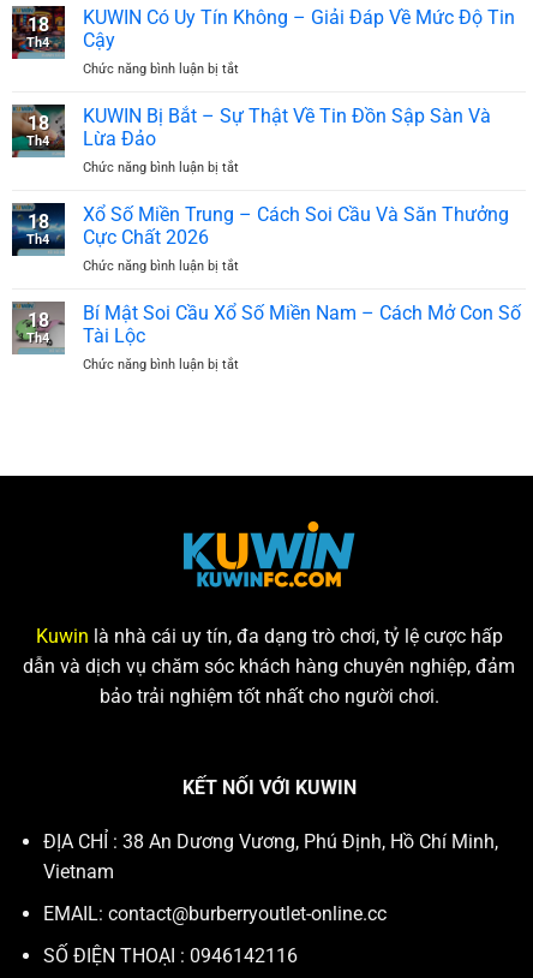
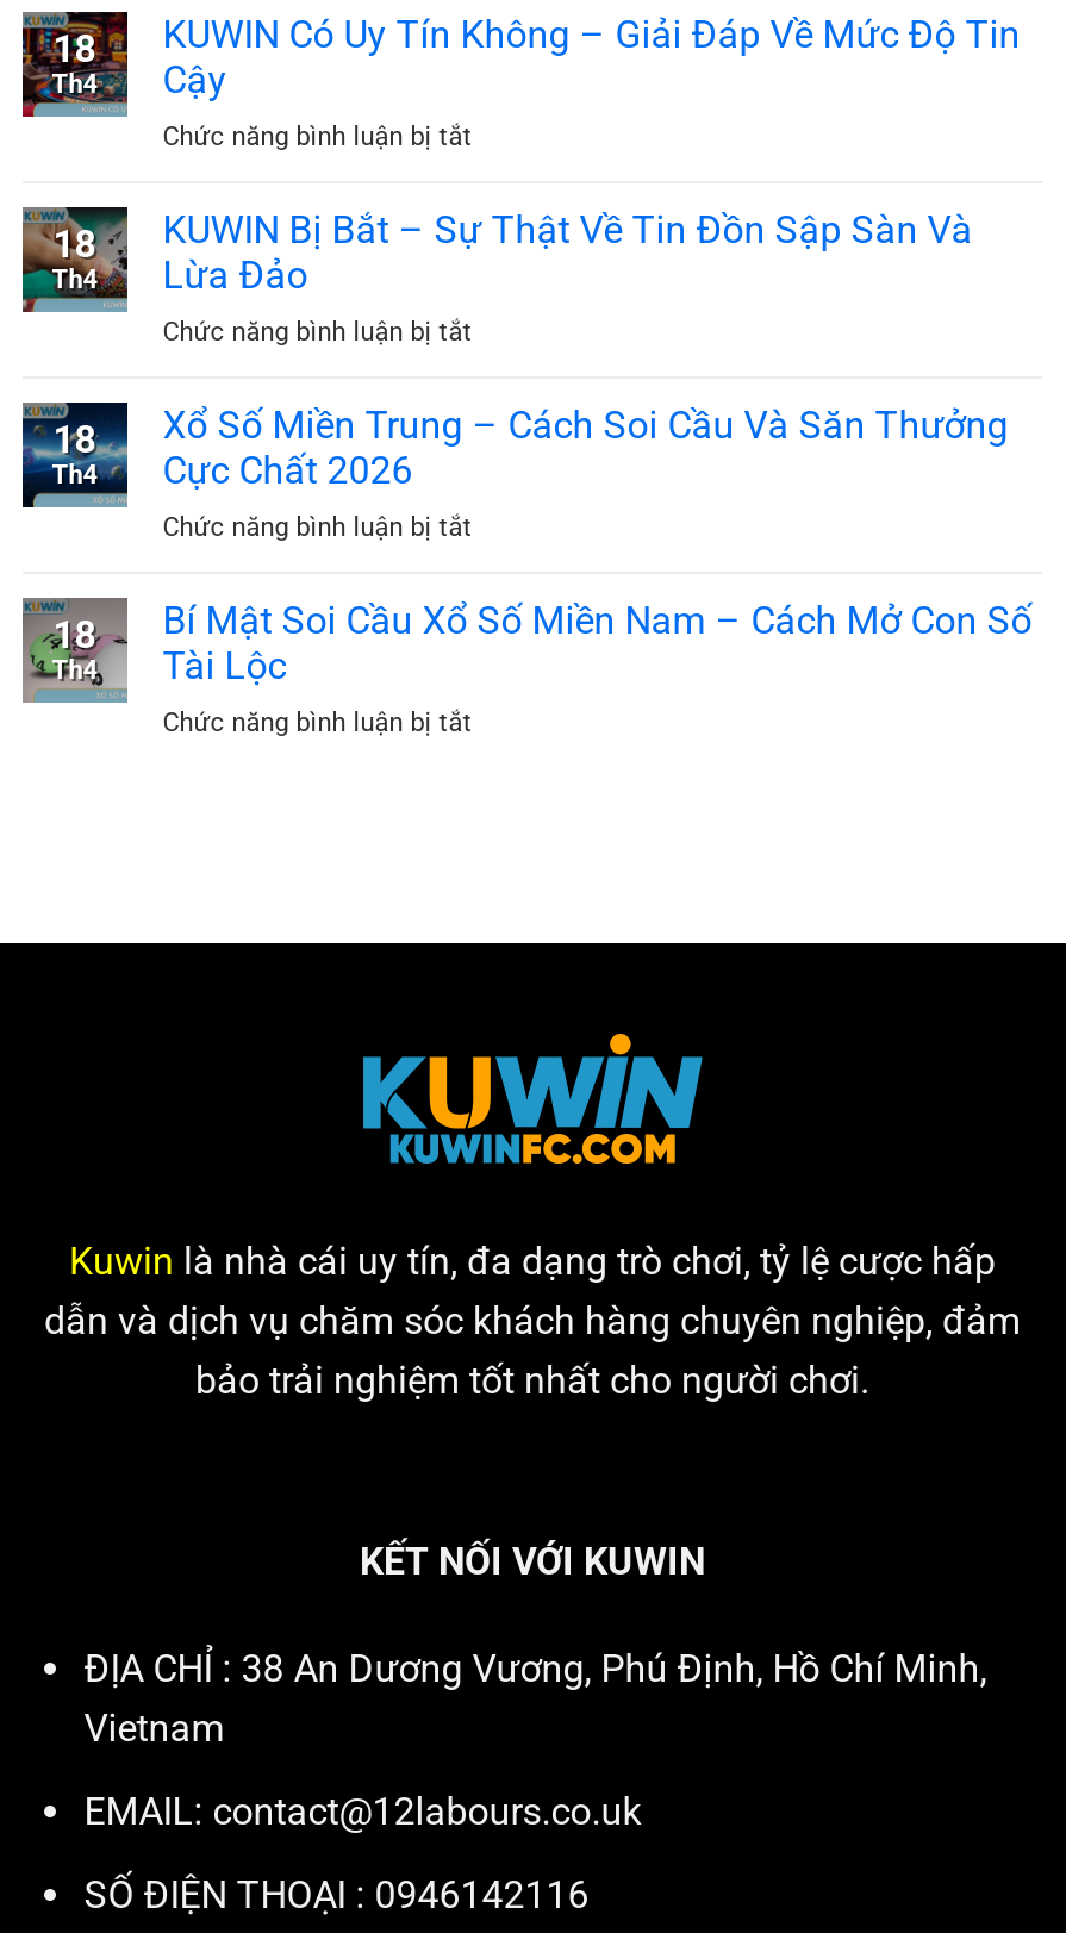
[43,902,386,925] EMAIL: contact@burberryoutlet-online.cc -> [84,1789,642,1834] EMAIL: contact@12labours.co.uk

